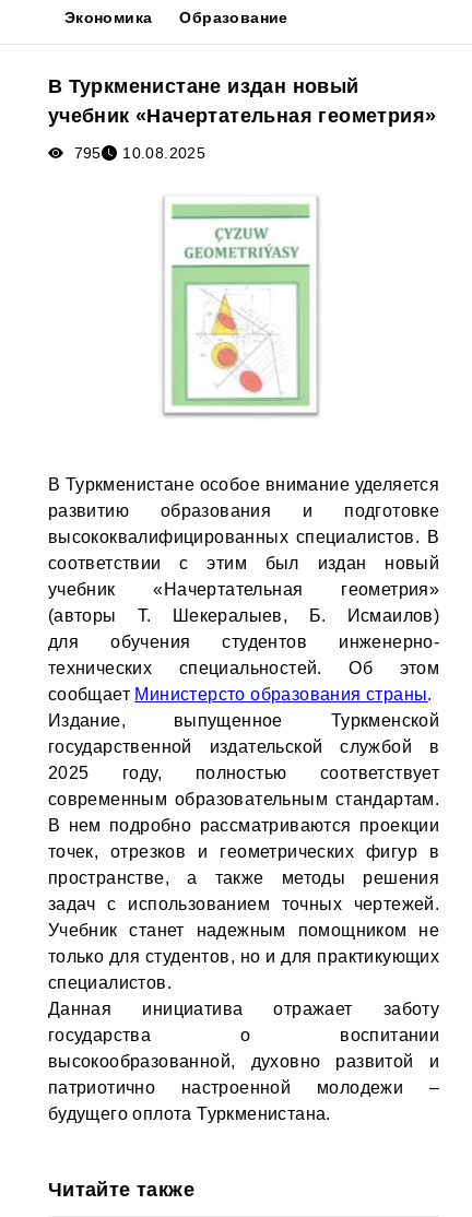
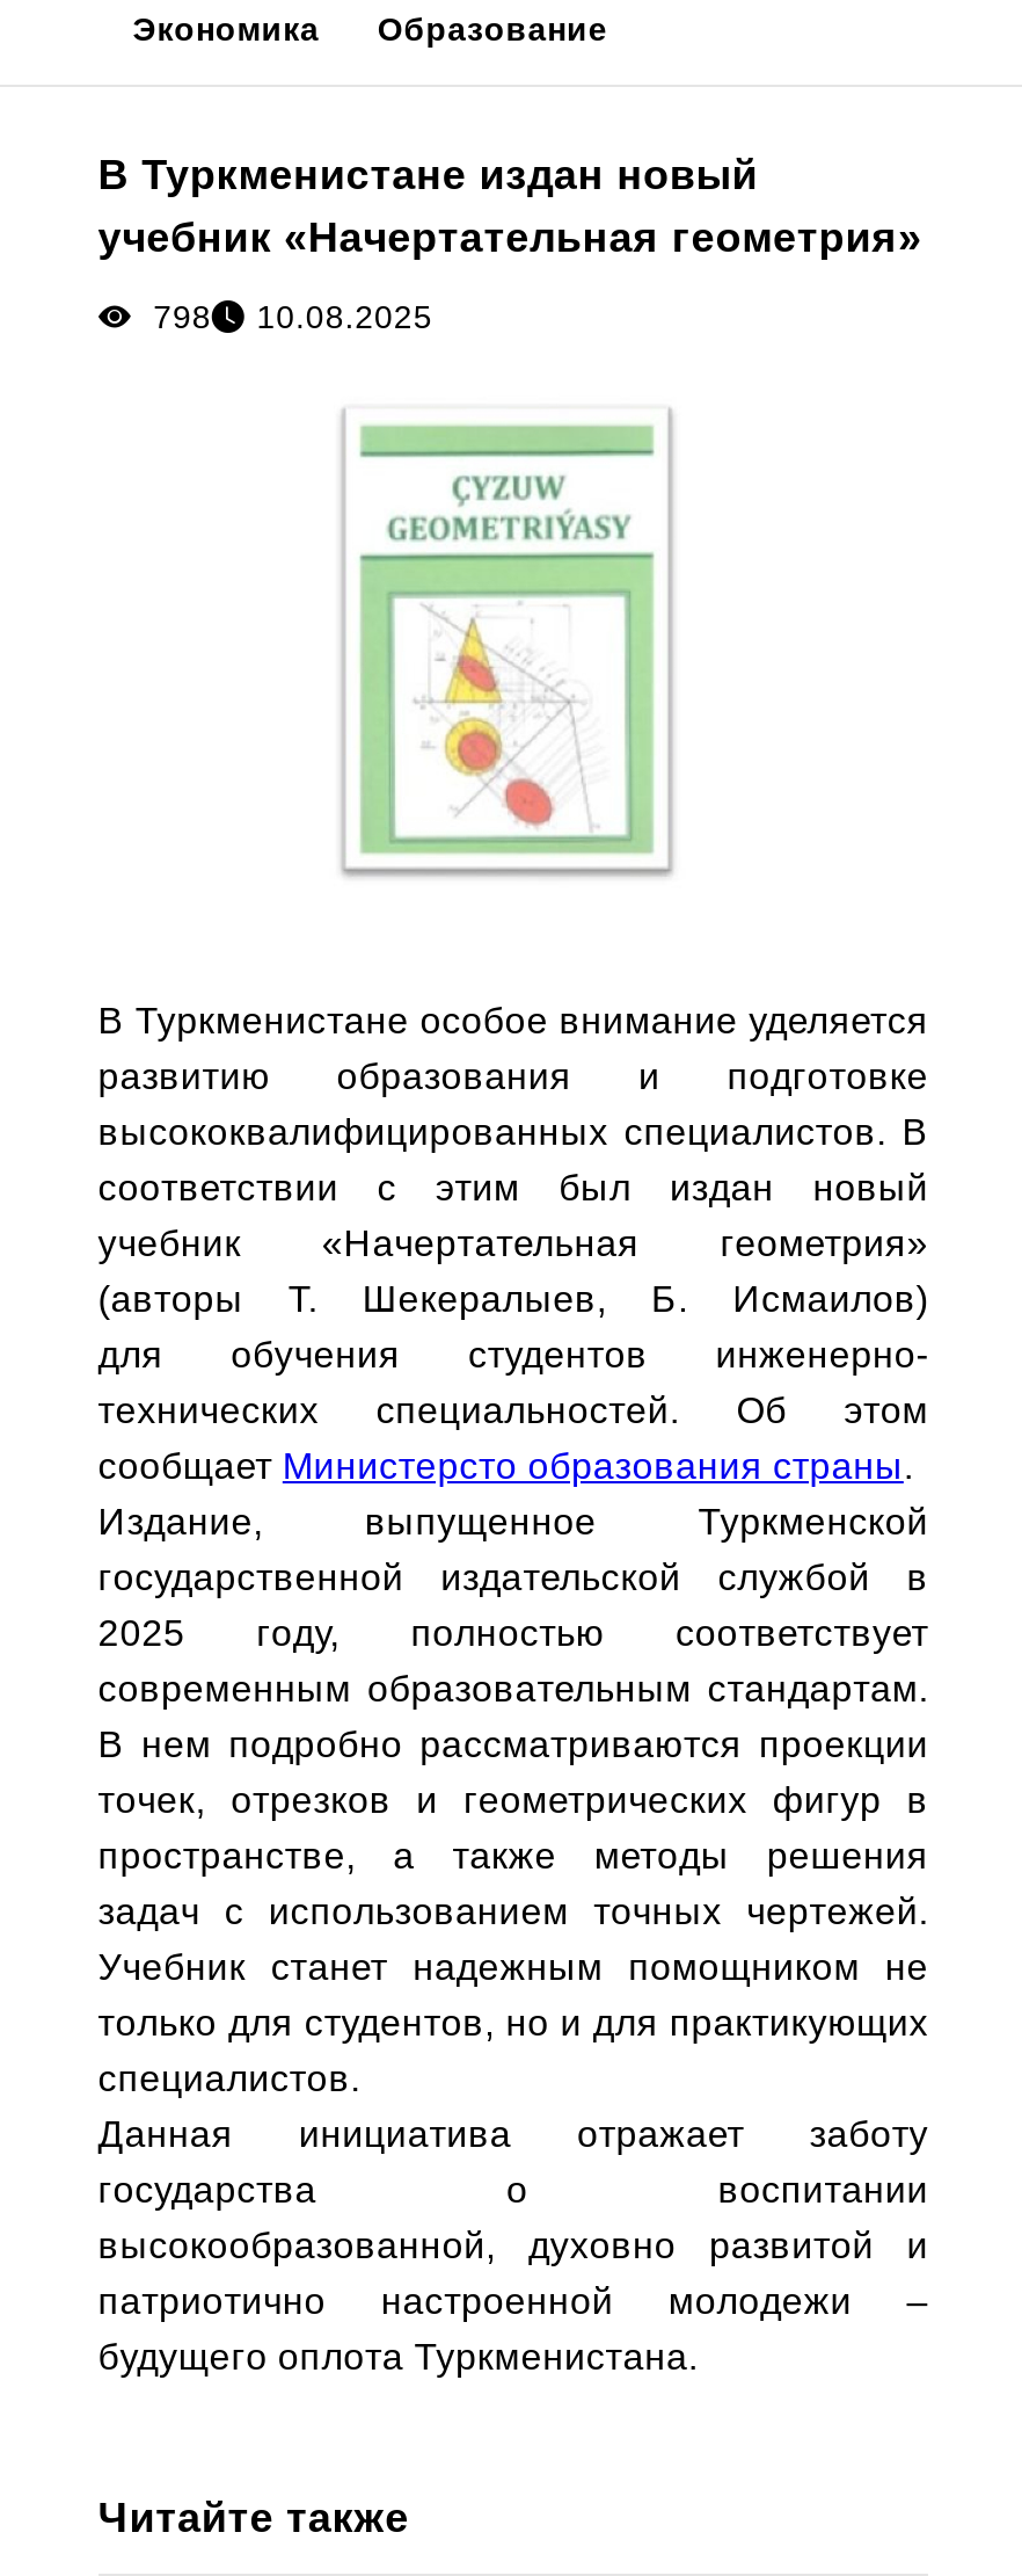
[69,144,206,162] 795 10.08.2025 -> [143,298,433,335] 798 10.08.2025

